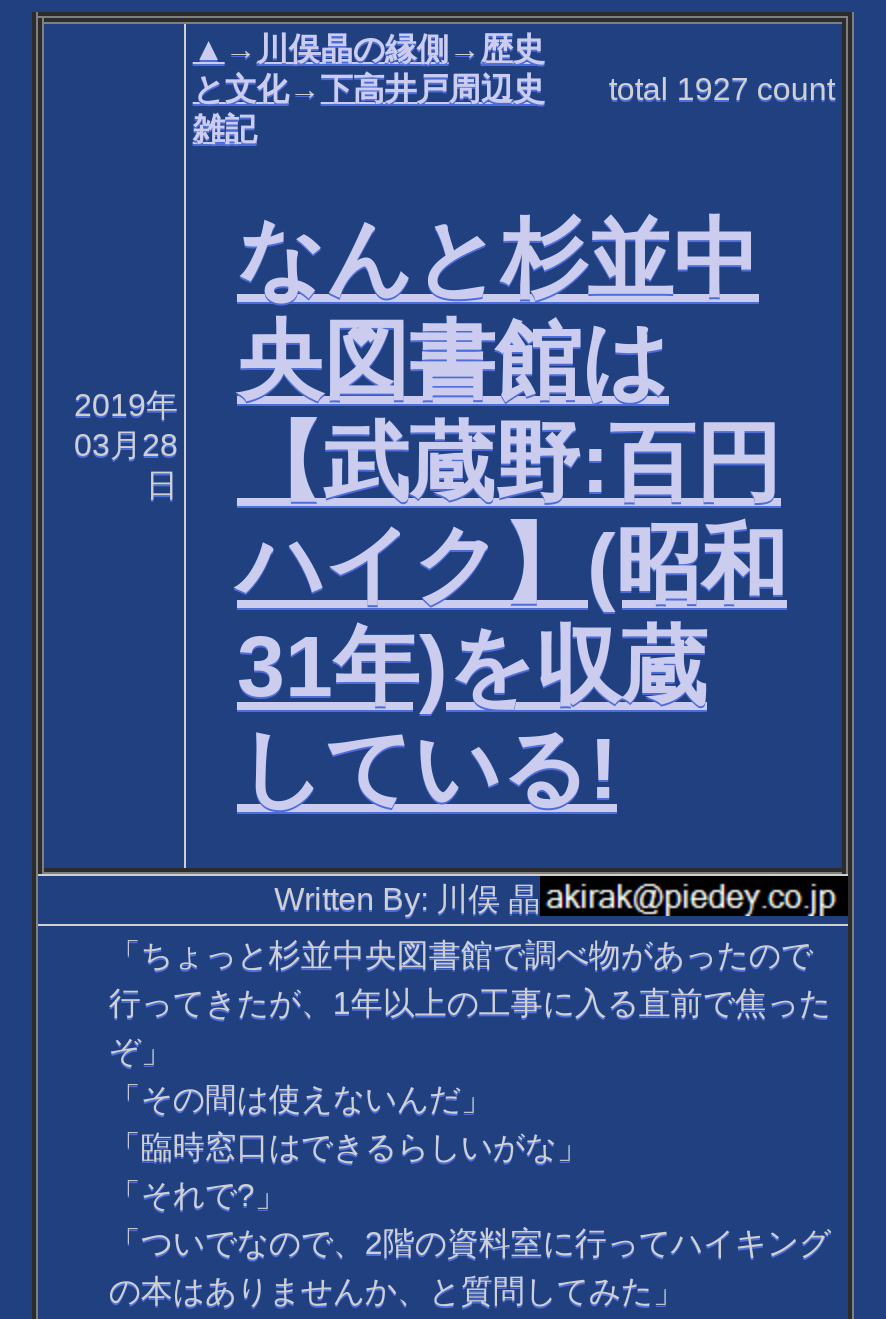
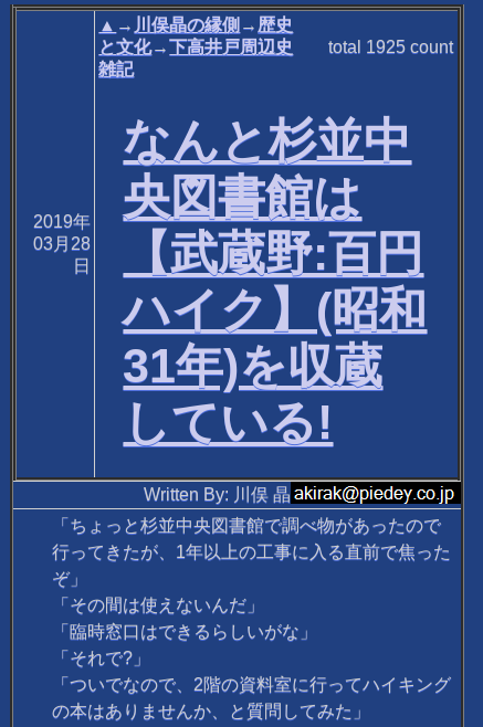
[609,73,835,107] total 1927 count -> [329,38,453,57] total 1925 count

